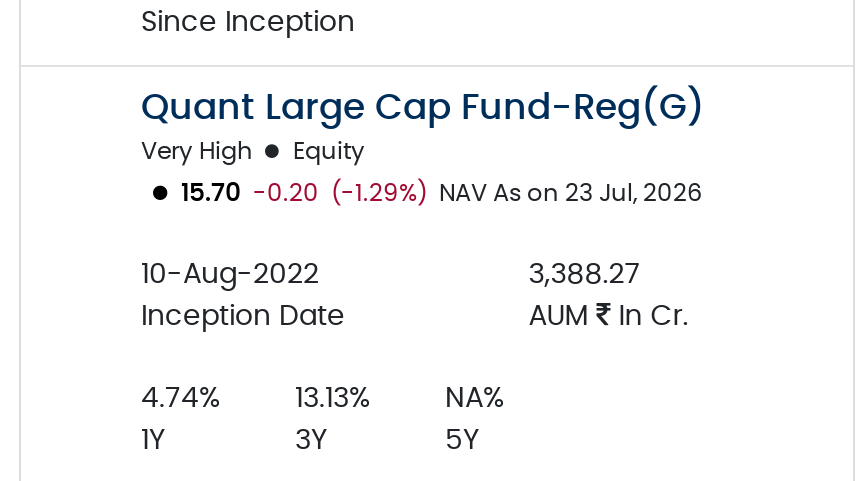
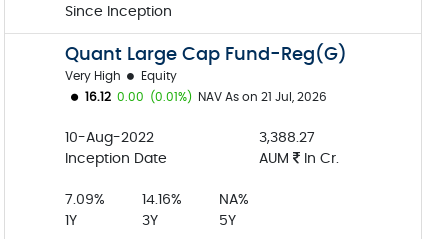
[181,181,703,205] 15.70 -0.20 (-1.29%) NAV As on 23 Jul, 2026 -> [85,91,327,103] 16.12 0.00 (0.01%) NAV As on 21 Jul, 2026
[141,385,221,413] 4.74% -> [65,193,105,207] 7.09%
[295,385,371,413] 13.13% -> [142,193,182,207] 14.16%

